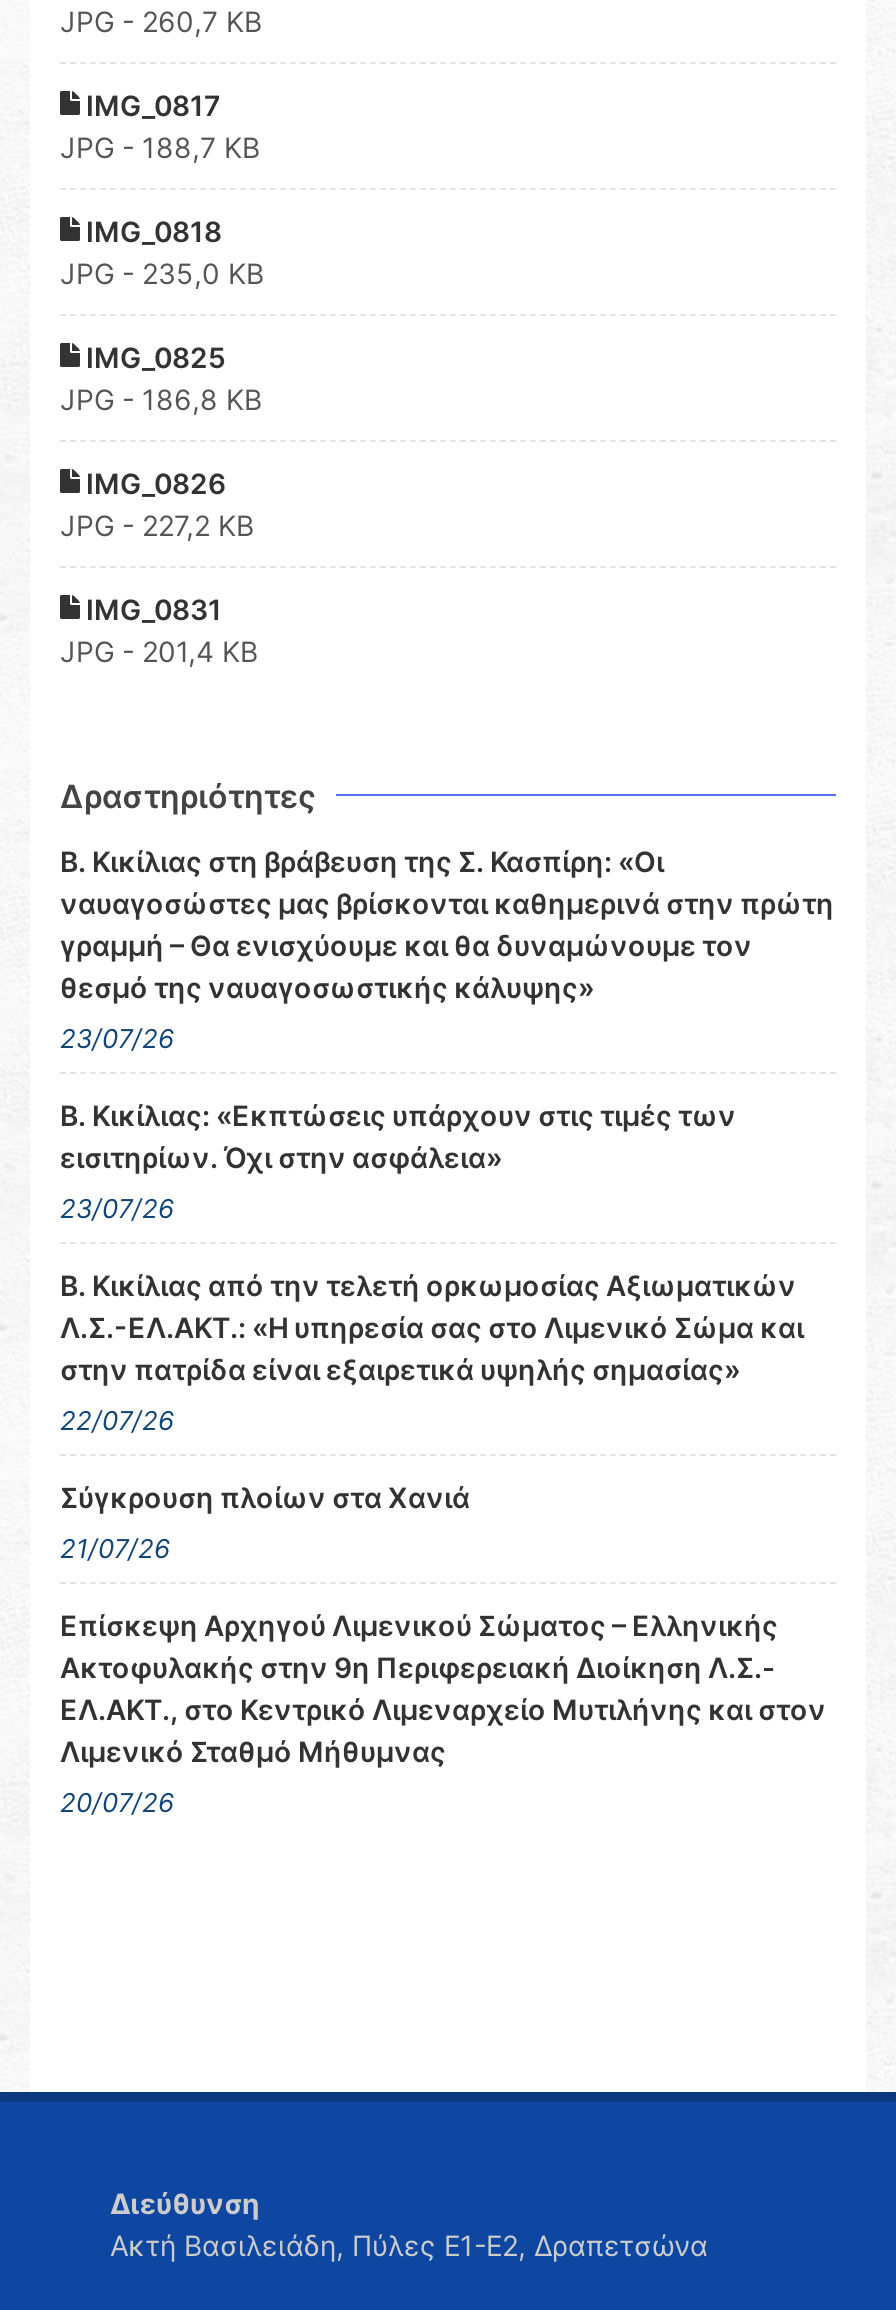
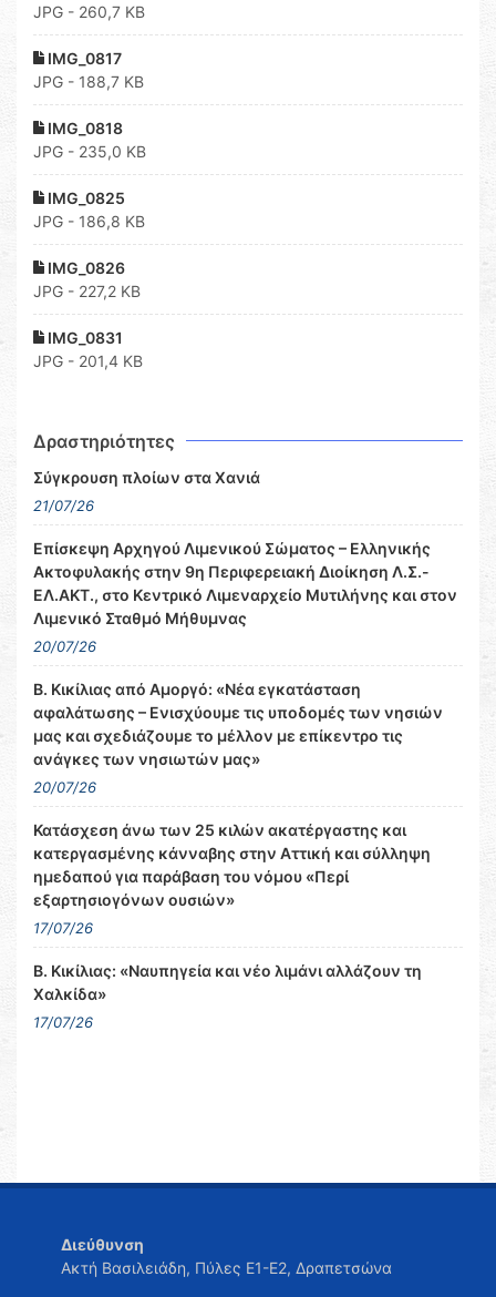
[60,845,834,1437] Β. Κικίλιας στη βράβευση της Σ. Κασπίρη: «Οι | ναυαγοσώστες μας βρίσκονται καθημερινά στην πρώτη | γραμμή – Θα ενισχύουμε και θα δυναμώνουμε τον | θεσμό της ναυαγοσωστικής κάλυψης» | 23/07/26 | Β. Κικίλιας: «Εκπτώσεις υπάρχουν στις τιμές των | εισιτηρίων. Όχι στην ασφάλεια» | 23/07/26 | Β. Κικίλιας από την τελετή ορκωμοσίας Αξιωματικών | Λ.Σ.-ΕΛ.ΑΚΤ.: «Η υπηρεσία σας στο Λιμενικό Σώμα και | στην πατρίδα είναι εξαιρετικά υψηλής σημασίας» | 22/07/26 -> none
moved [60,1481,826,1819] -> [33,468,457,656]: Σύγκρουση πλοίων στα Χανιά | 21/07/26 | Επίσκεψη Αρχηγού Λιμενικού Σώματος – Ελληνικής | Ακτοφυλακής στην 9η Περιφερειακή Διοίκηση Λ.Σ.- | ΕΛ.ΑΚΤ., στο Κεντρικό Λιμεναρχείο Μυτιλήνης και στον | Λιμενικό Σταθμό Μήθυμνας | 20/07/26
none -> [33,680,443,1031] Β. Κικίλιας από Αμοργό: «Νέα εγκατάσταση | αφαλάτωσης – Ενισχύουμε τις υποδομές των νησιών | μας και σχεδιάζουμε το μέλλον με επίκεντρο τις | ανάγκες των νησιωτών μας» | 20/07/26 | Κατάσχεση άνω των 25 κιλών ακατέργαστης και | κατεργασμένης κάνναβης στην Αττική και σύλληψη | ημεδαπού για παράβαση του νόμου «Περί | εξαρτησιογόνων ουσιών» | 17/07/26 | Β. Κικίλιας: «Ναυπηγεία και νέο λιμάνι αλλάζουν τη | Χαλκίδα» | 17/07/26

